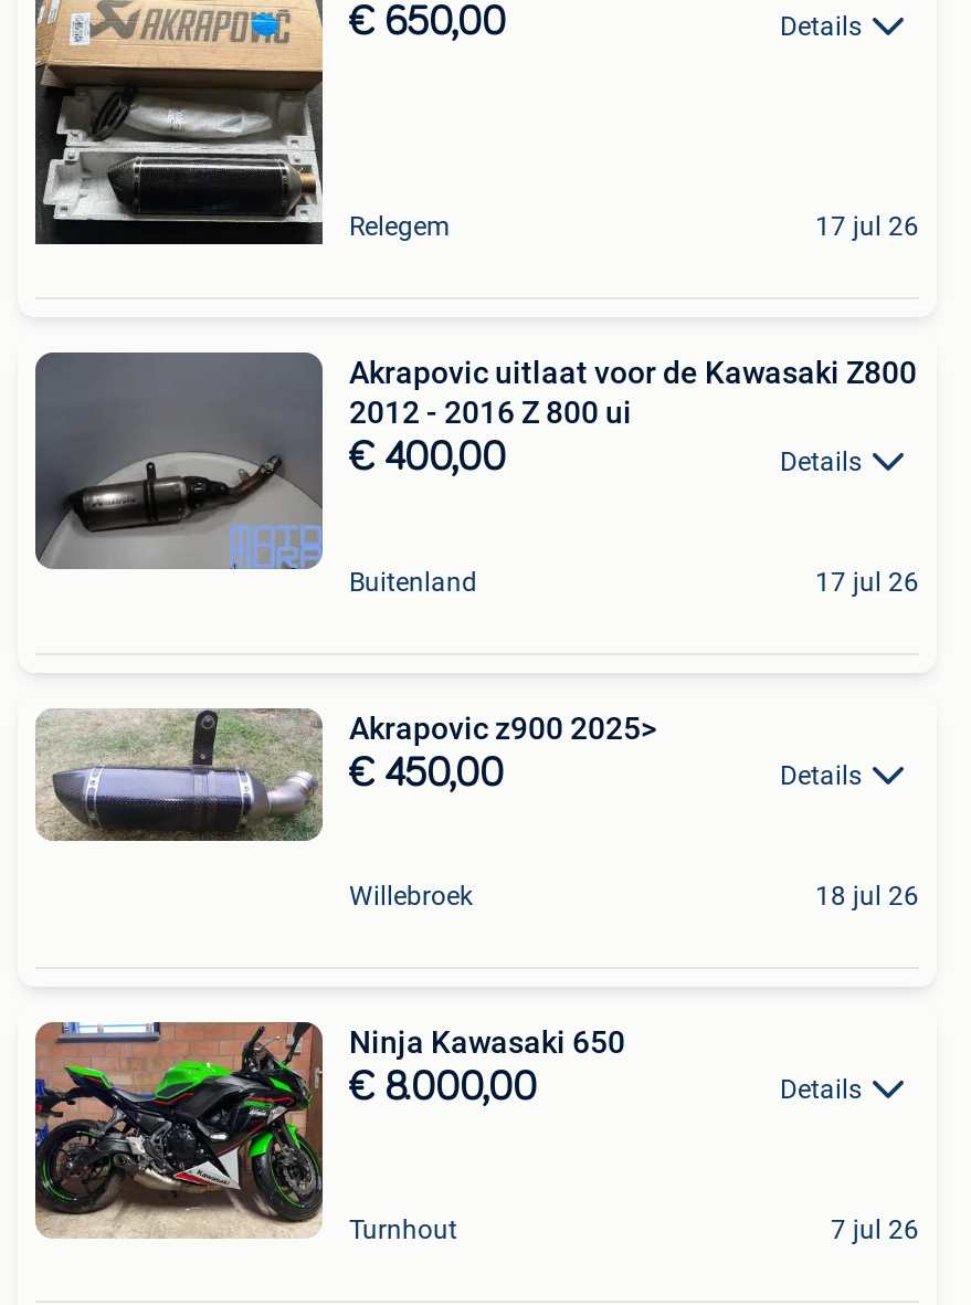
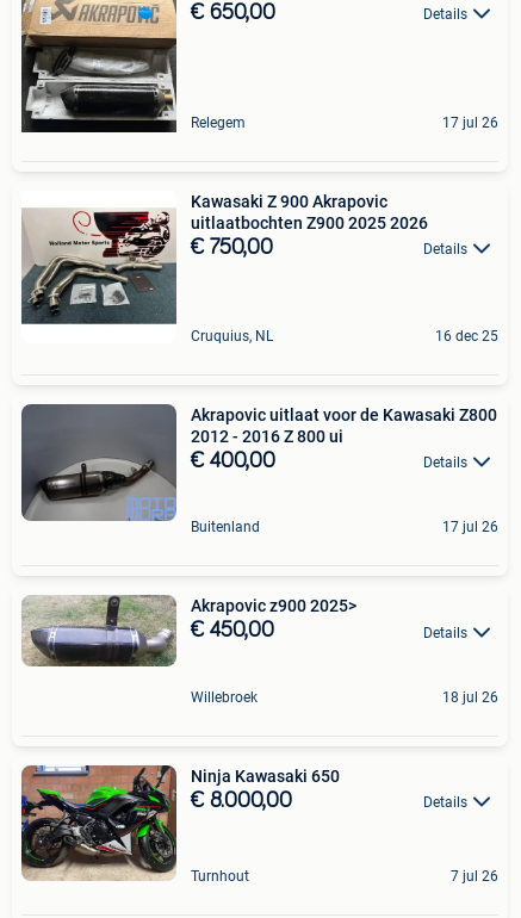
none -> [21,190,467,325] [image] | Kawasaki Z 900 Akrapovic | uitlaatbochten Z900 2025 2026 | € 750,00 | Details
none -> [191,328,498,345] Cruquius, NL | 16 dec 25

